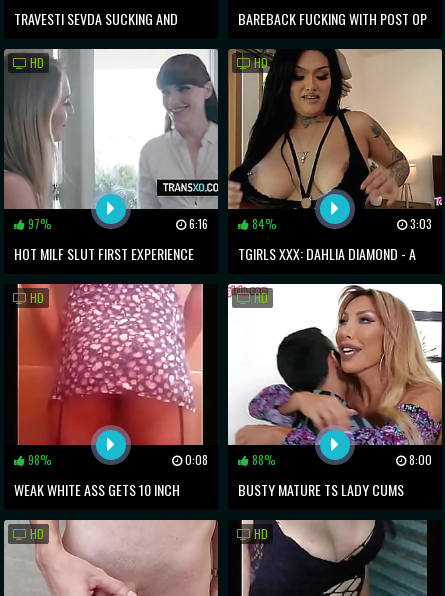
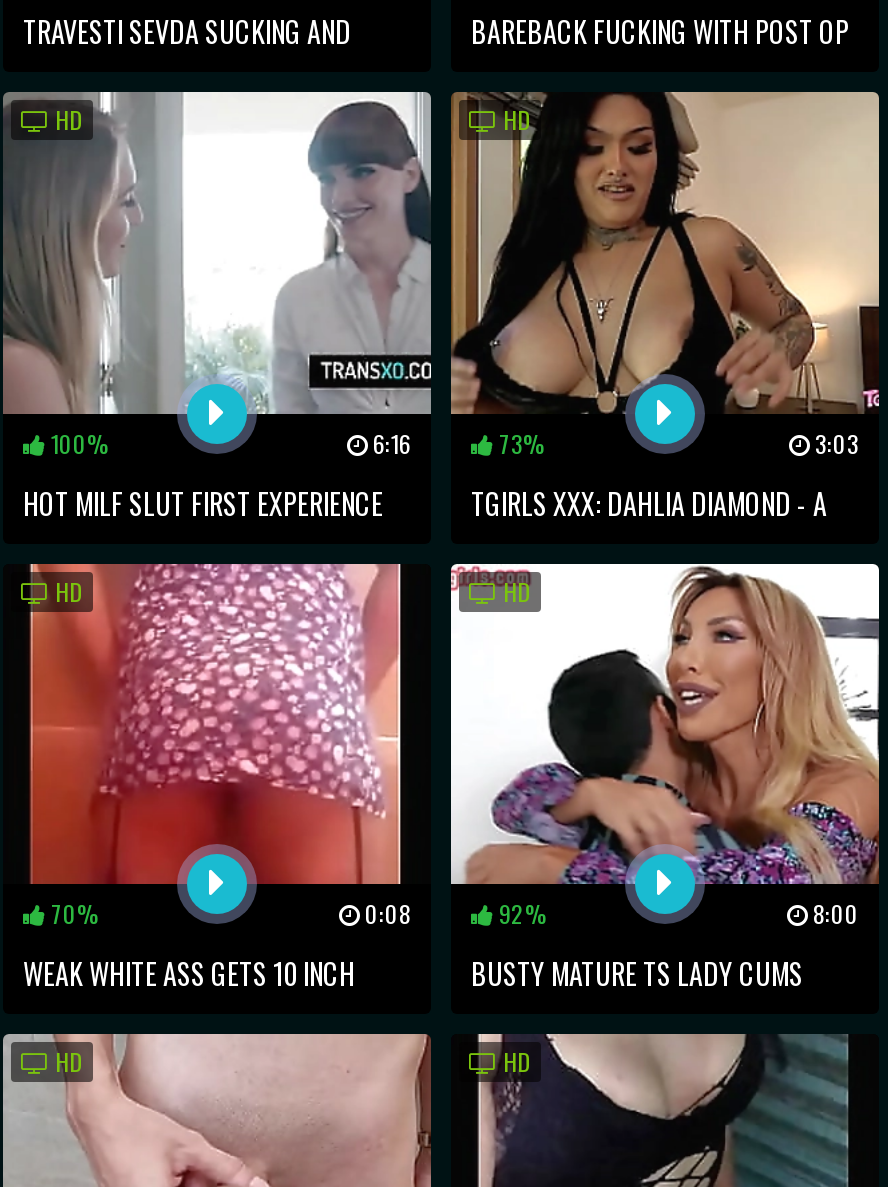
[28,215,52,232] 97% -> [51,425,111,459] 100%
[252,215,277,232] 84% -> [499,425,547,459] 73%
[28,450,52,467] 98% -> [51,896,101,930] 70%
[252,450,276,467] 88% -> [499,896,549,930] 92%

